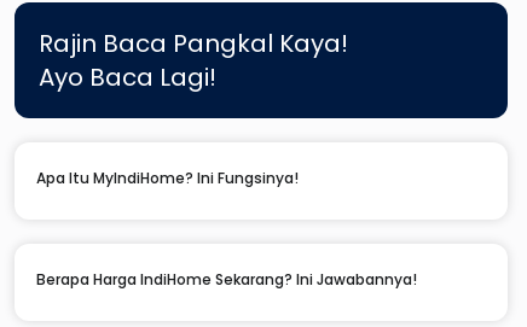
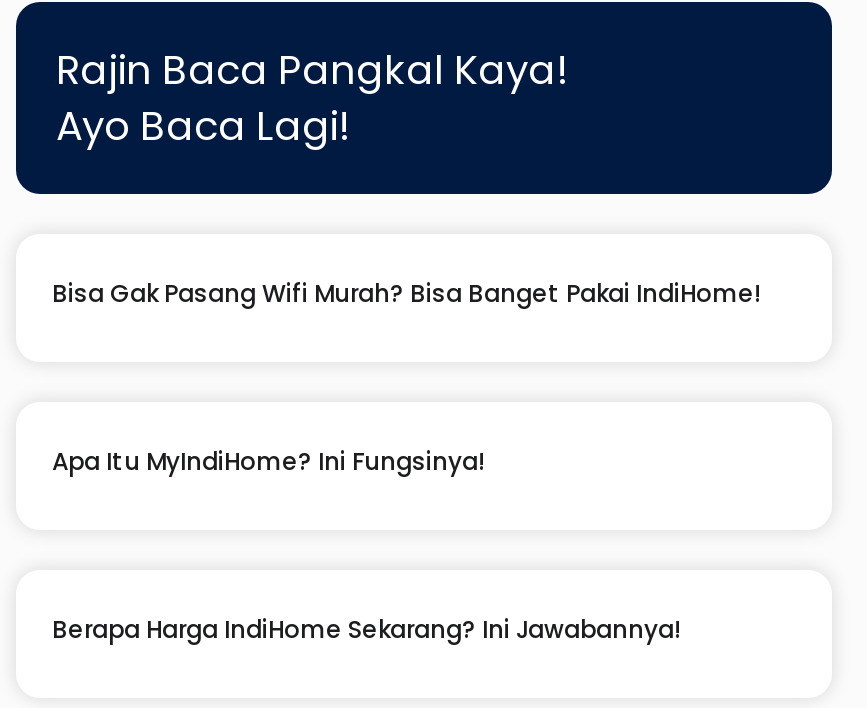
none -> [52,277,762,311] Bisa Gak Pasang Wifi Murah? Bisa Banget Pakai IndiHome!

